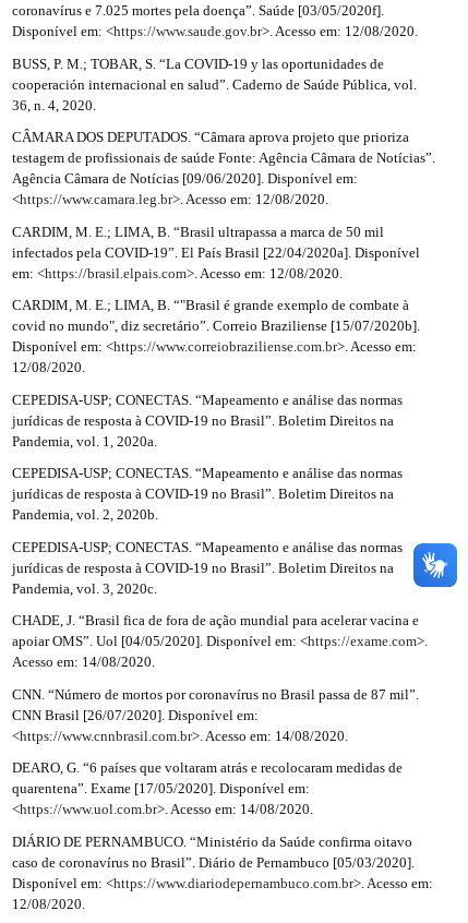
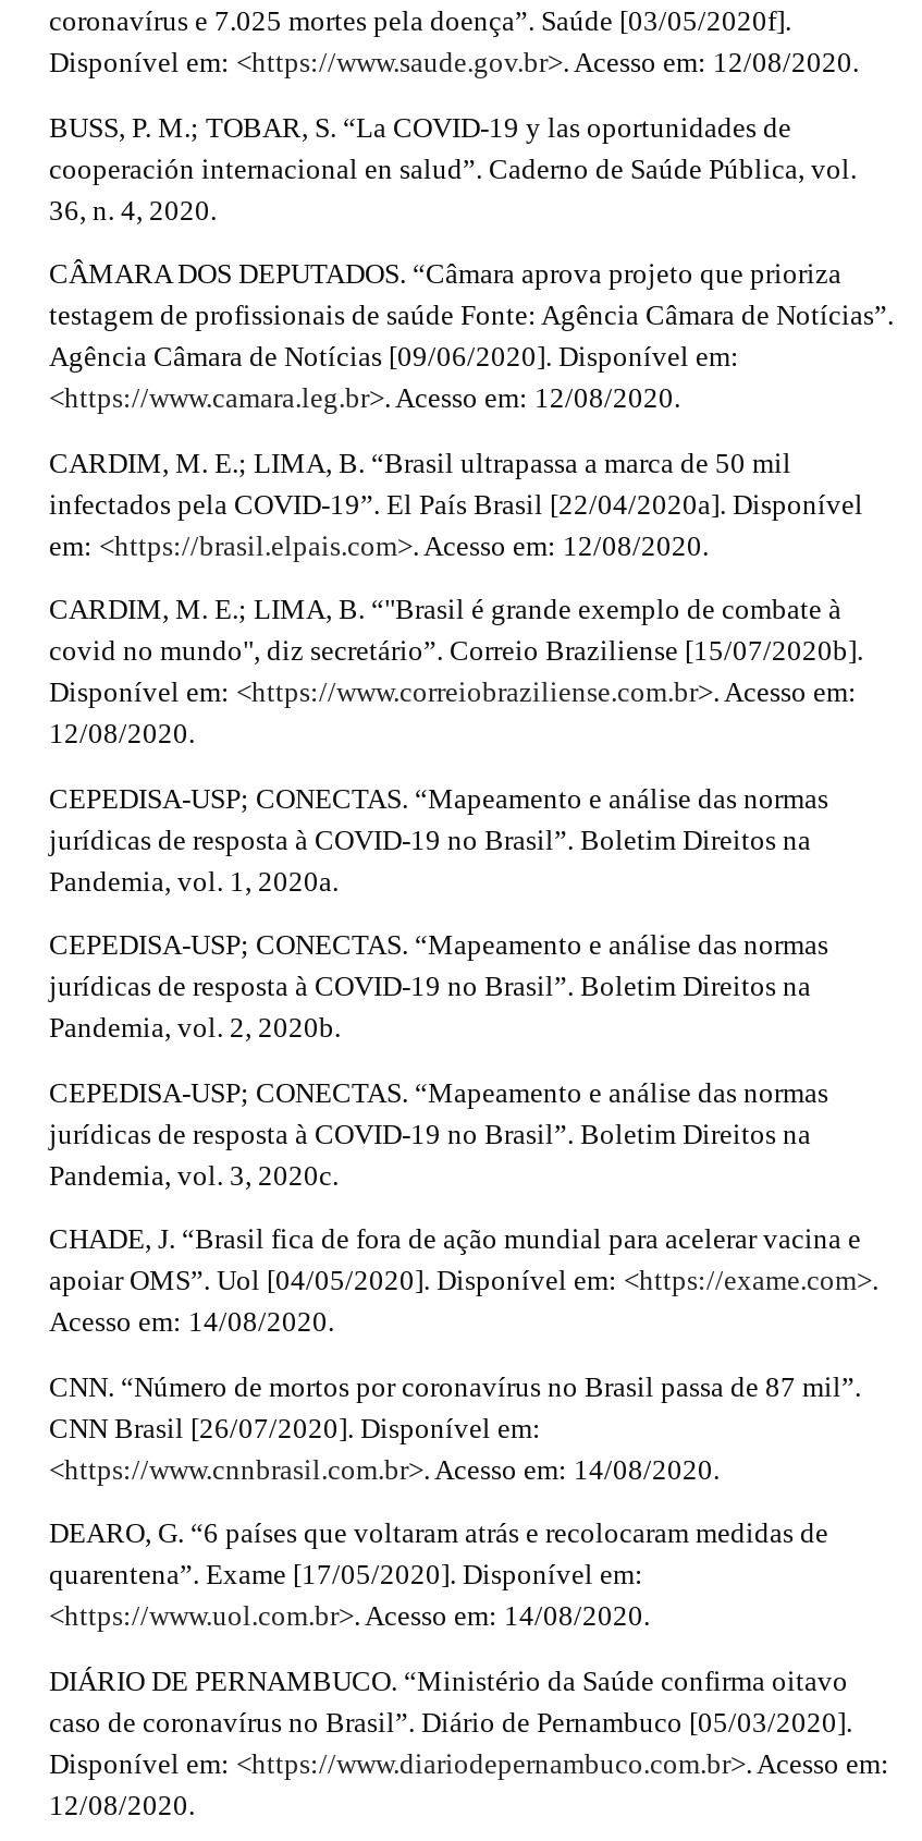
[412,542,458,588] [image] -> none

